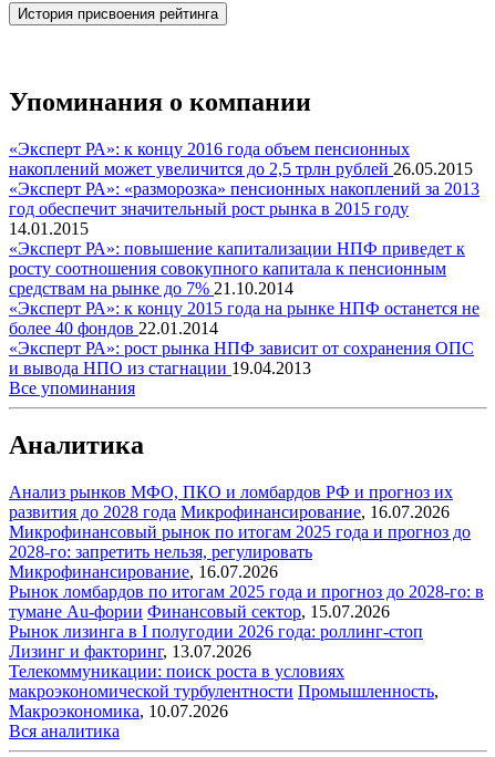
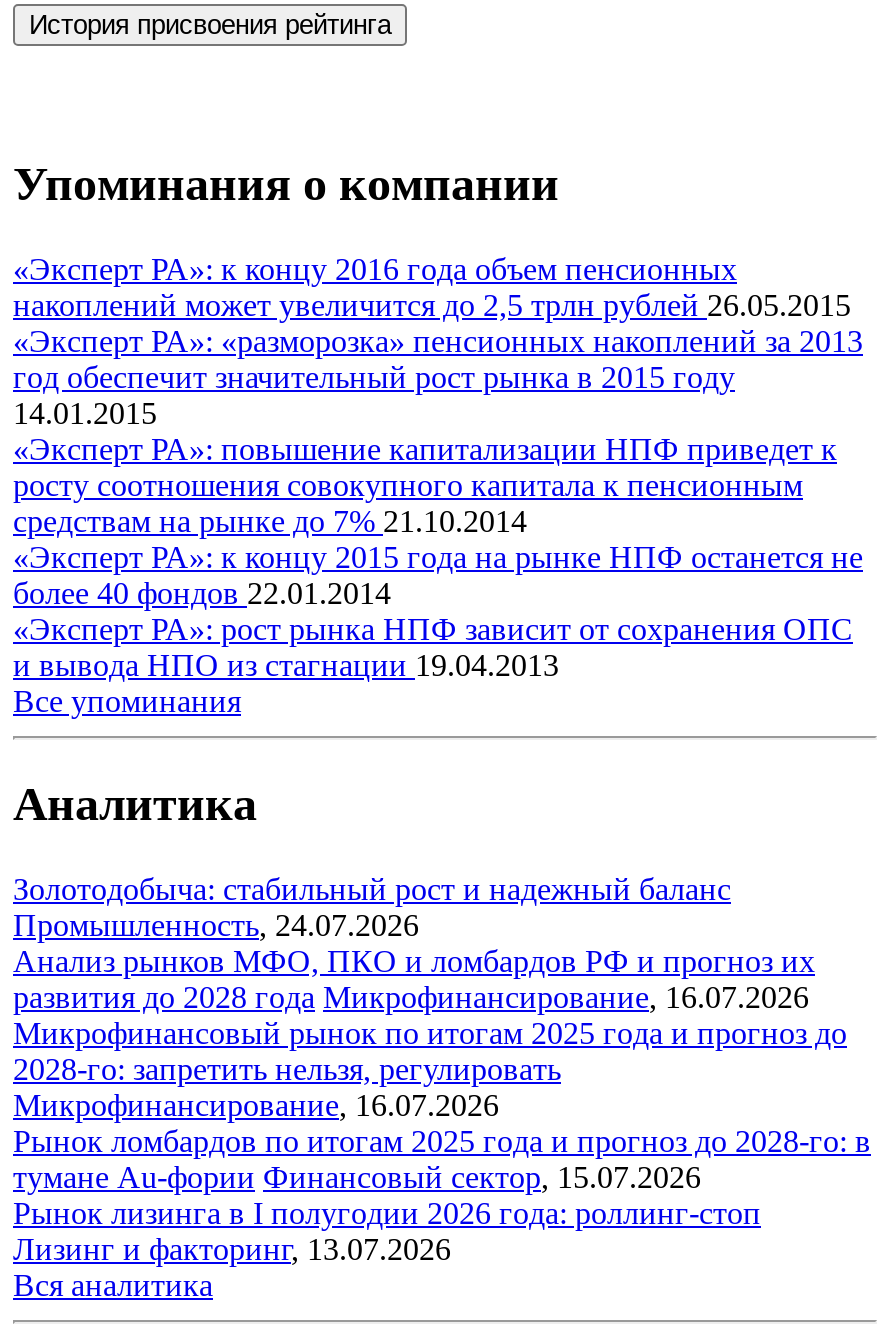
none -> [13,873,731,943] Золотодобыча: стабильный рост и надежный баланс | Промышленность, 24.07.2026
moved [9,483,484,661] -> [13,945,871,1267]: Анализ рынков МФО, ПКО и ломбардов РФ и прогноз их | развития до 2028 года Микрофинансирование, 16.07.2026 | Микрофинансовый рынок по итогам 2025 года и прогноз до | ... | Рынок лизинга в I полугодии 2026 года: роллинг-стоп | Лизинг и факторинг, 13.07.2026
[9,662,439,721] Телекоммуникации: поиск роста в условиях | макроэкономической турбулентности Промышленность, | Макроэкономика, 10.07.2026 -> none

